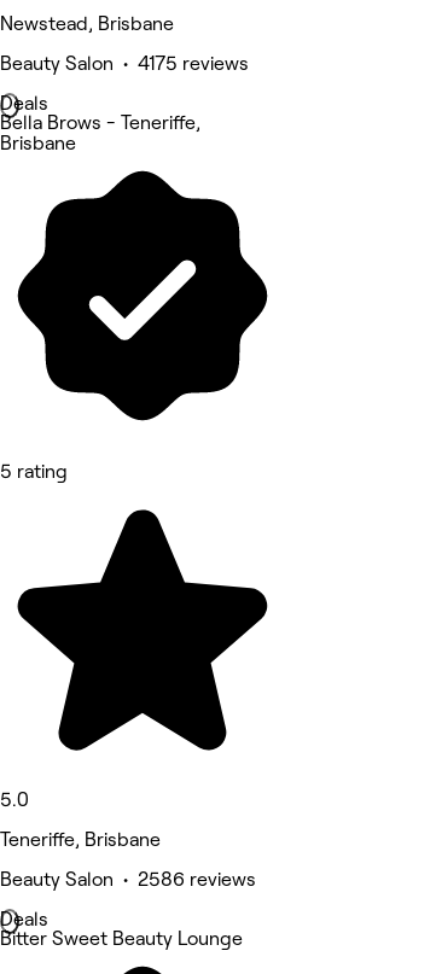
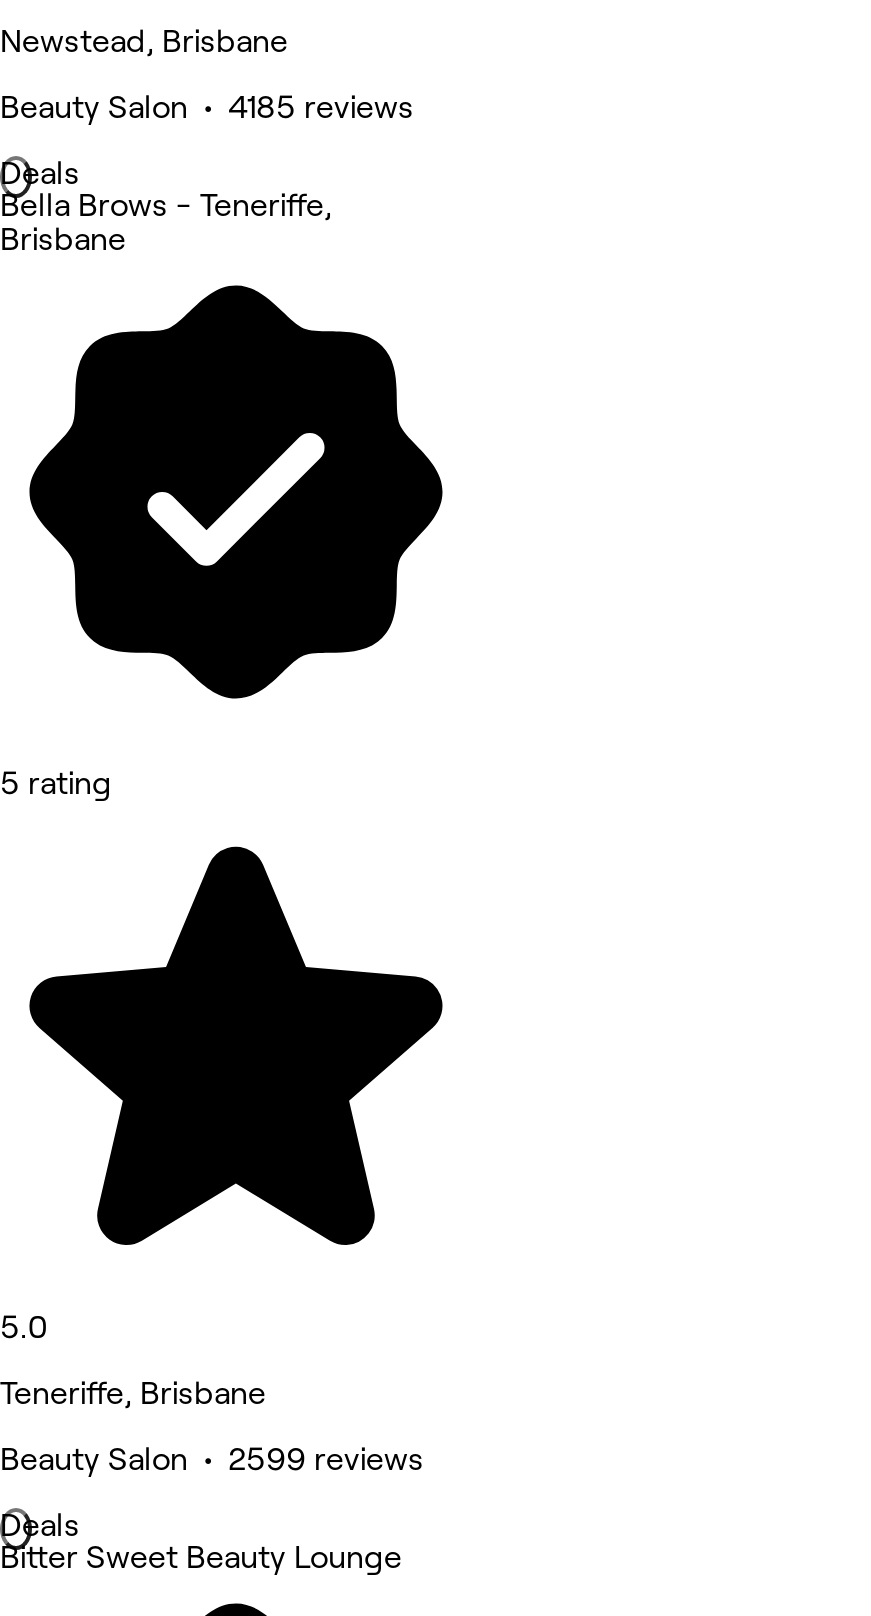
[0,53,249,73] Beauty Salon • 4175 reviews -> [0,90,414,124] Beauty Salon • 4185 reviews
[0,869,256,889] Beauty Salon • 2586 reviews -> [0,1442,424,1476] Beauty Salon • 2599 reviews

